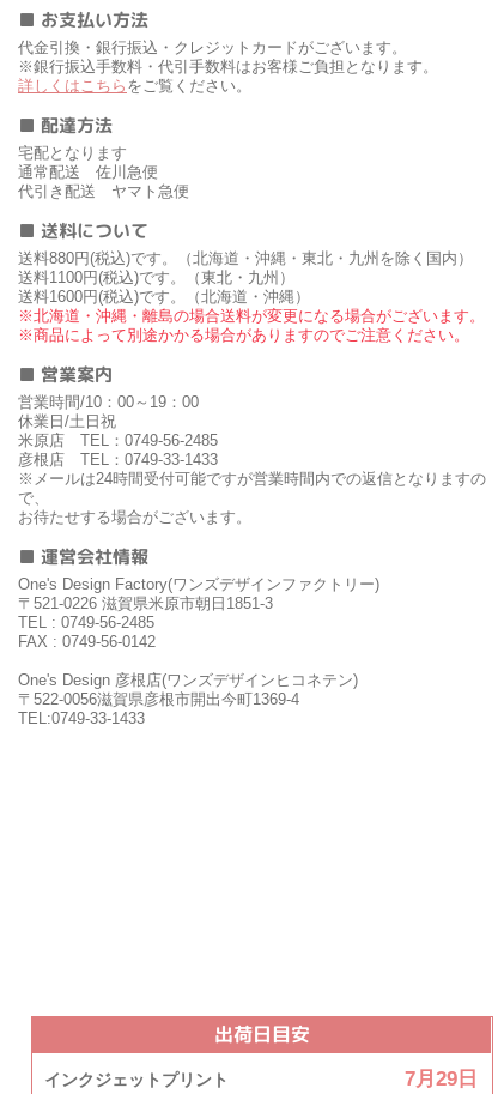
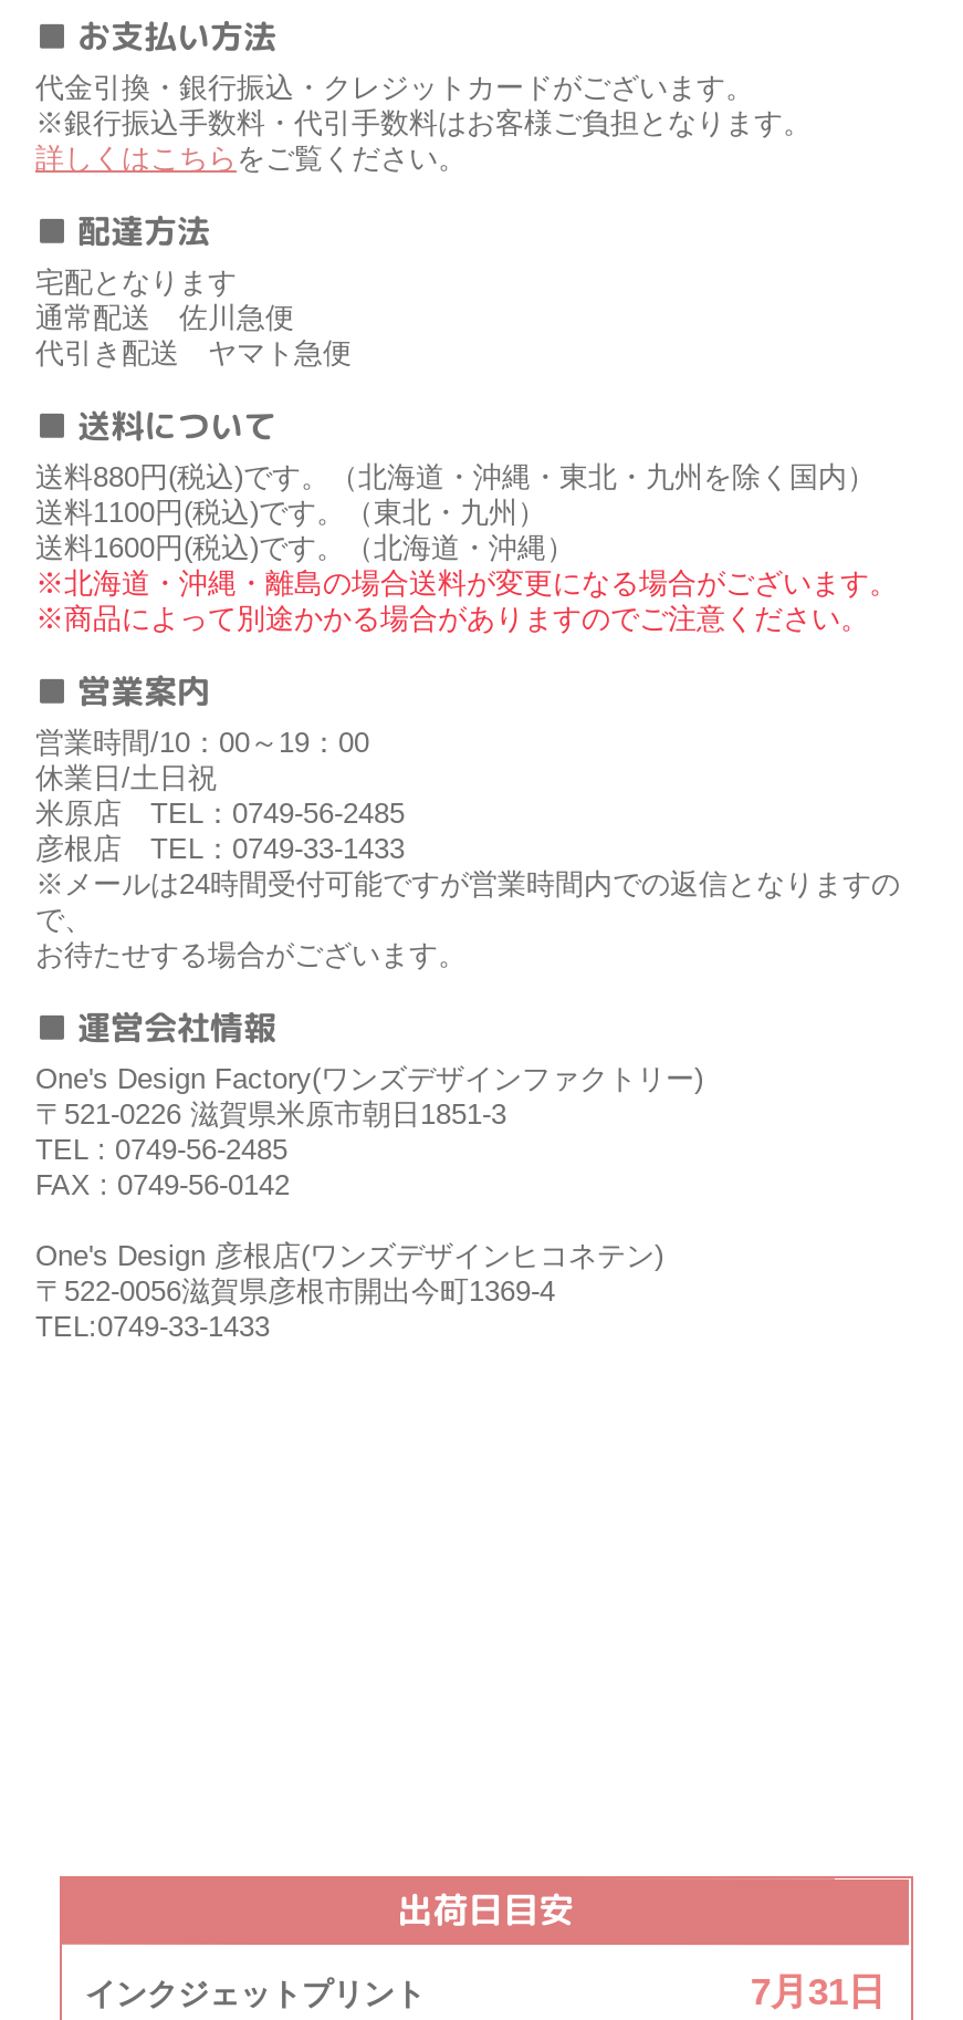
[405,1068,478,1090] 7月29日 -> [750,1971,885,2013] 7月31日

